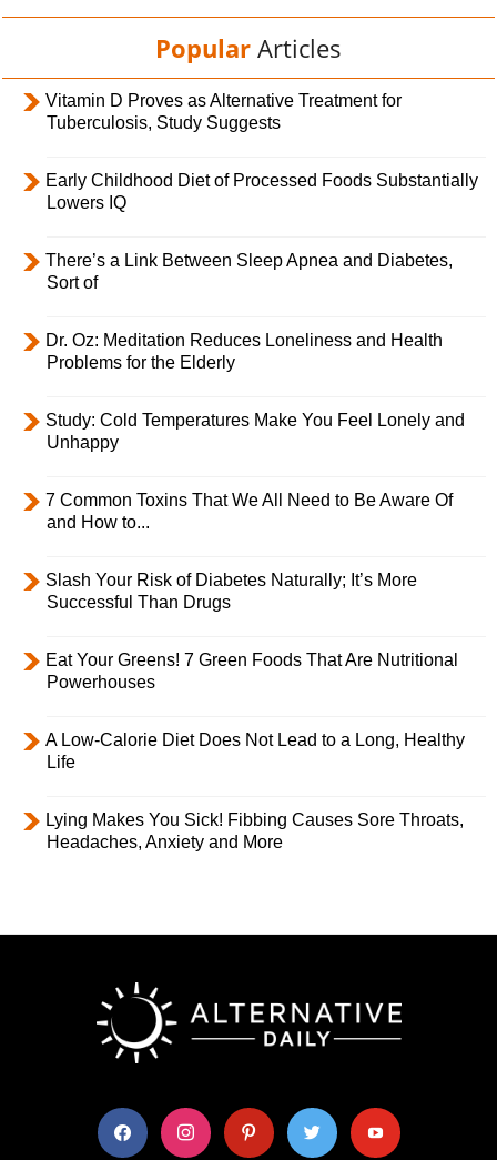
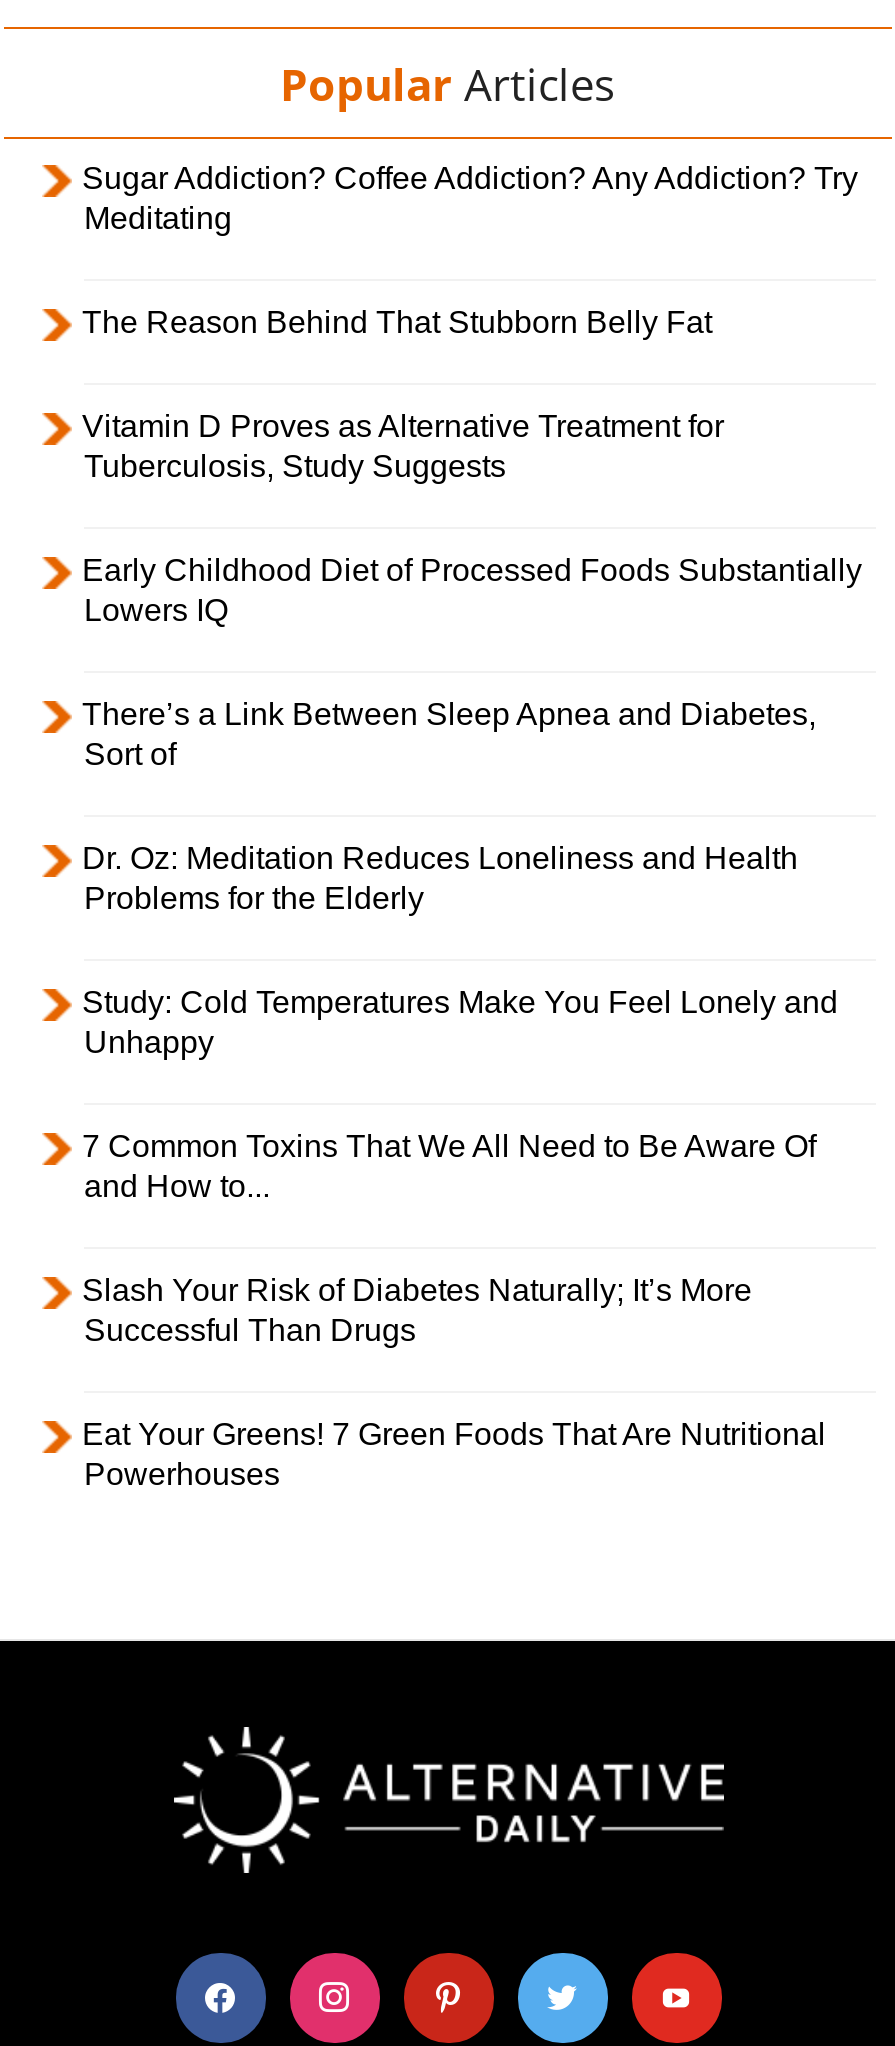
none -> [82,161,858,339] Sugar Addiction? Coffee Addiction? Any Addiction? Try | Meditating | The Reason Behind That Stubborn Belly Fat
moved [45,91,478,692] -> [82,409,862,1491]: Vitamin D Proves as Alternative Treatment for | Tuberculosis, Study Suggests | Early Childhood Diet of Processed Foods Substantially | ... | Eat Your Greens! 7 Green Foods That Are Nutritional | Powerhouses
[45,731,465,852] A Low-Calorie Diet Does Not Lead to a Long, Healthy | Life | Lying Makes You Sick! Fibbing Causes Sore Throats, | Headaches, Anxiety and More -> none

